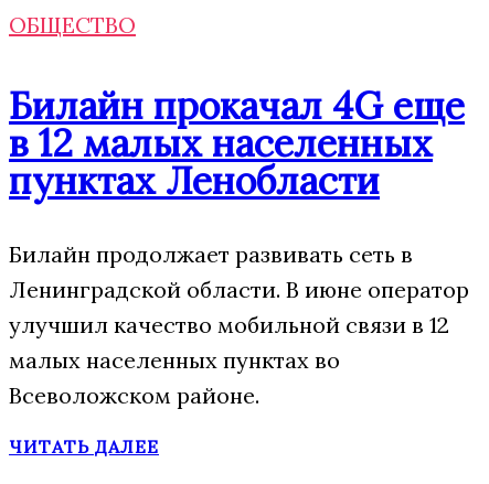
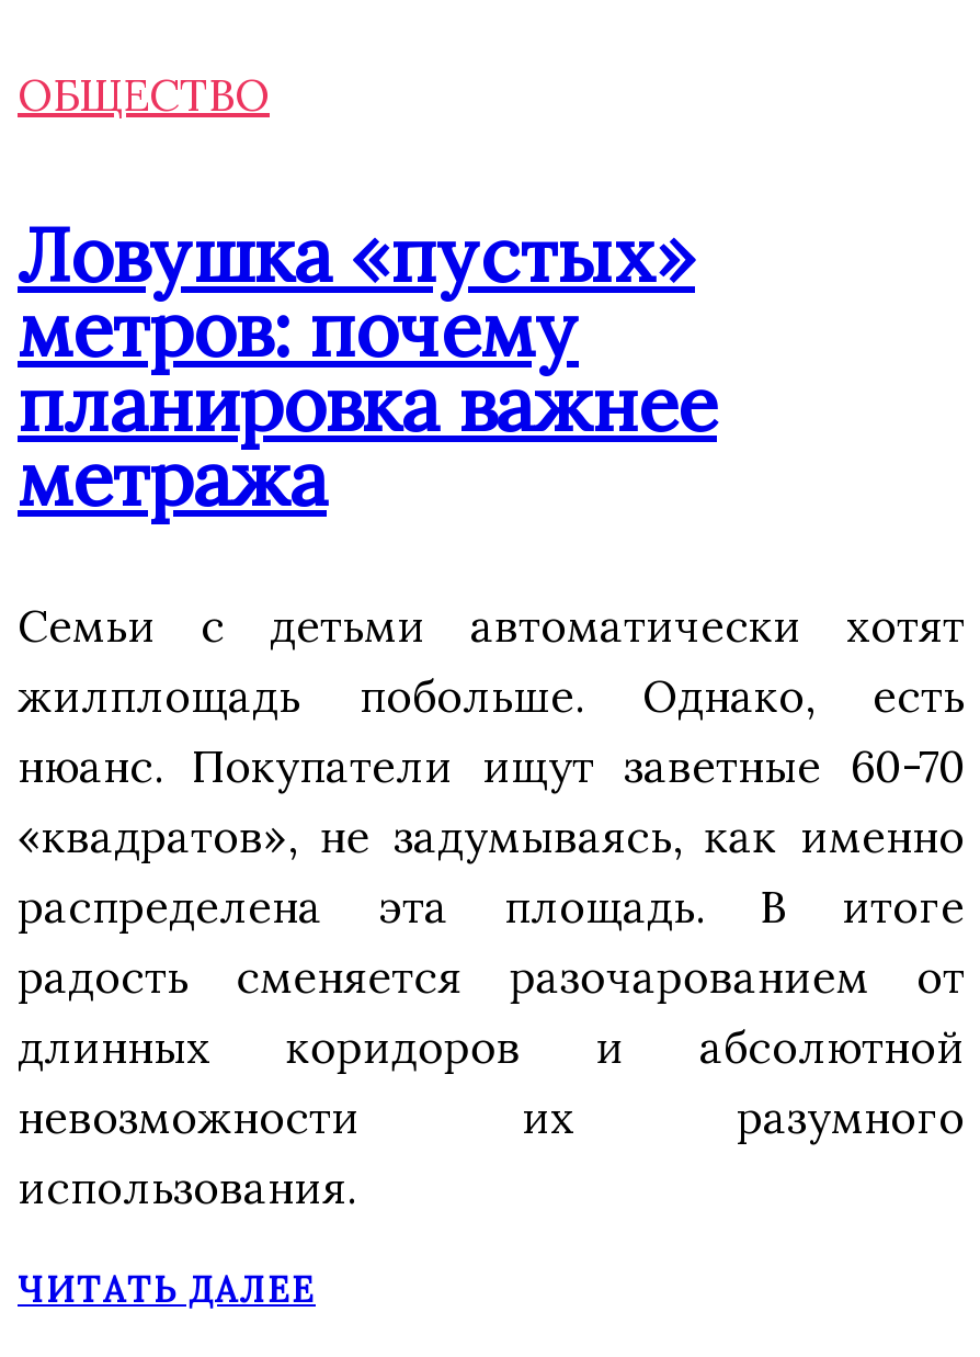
[9,82,465,204] Билайн прокачал 4G еще | в 12 малых населенных | пунктах Ленобласти -> [18,207,717,525] Ловушка «пустых» | метров: почему | планировка важнее | метража
[9,240,469,409] Билайн продолжает развивать сеть в | Ленинградской области. В июне оператор | улучшил качество мобильной связи в 12 | малых населенных пунктах во | Всеволожском районе. -> [18,598,965,1214] Семьи с детьми автоматически хотят | жилплощадь побольше. Однако, есть | нюанс. Покупатели ищут заветные 60-70 | «квадратов», не задумываясь, как именно | распределена эта площадь. В итоге | радость сменяется разочарованием от | длинных коридоров и абсолютной | невозможности их разумного | использования.

